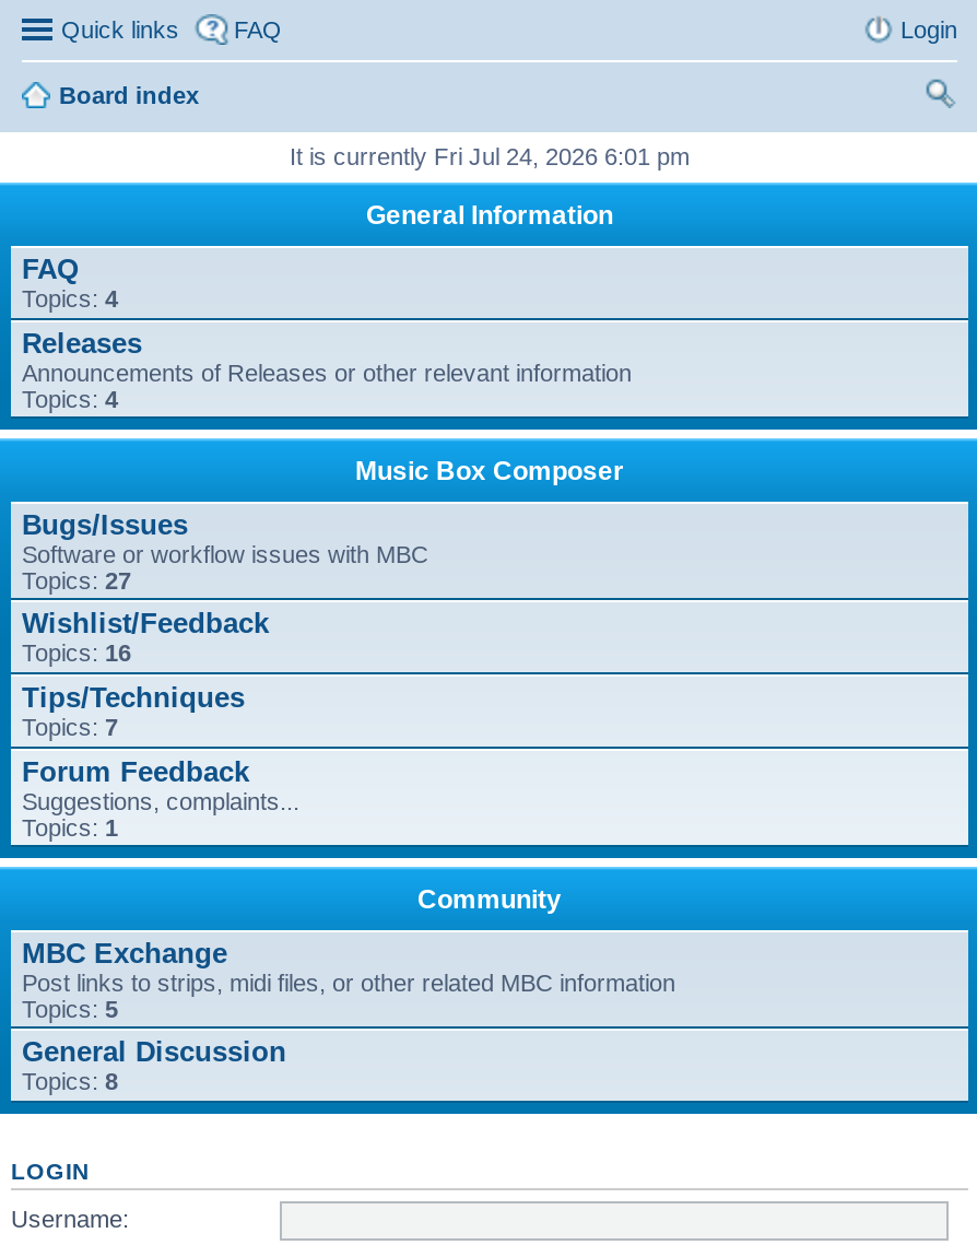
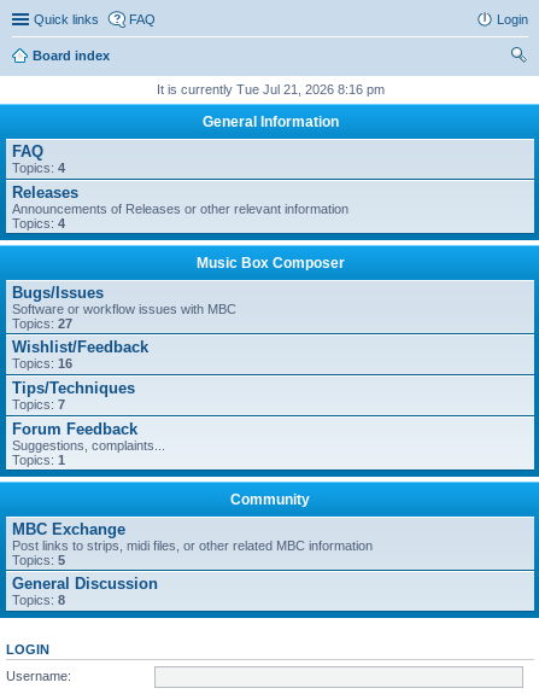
[290,143,690,169] It is currently Fri Jul 24, 2026 6:01 pm -> [156,82,384,97] It is currently Tue Jul 21, 2026 8:16 pm

